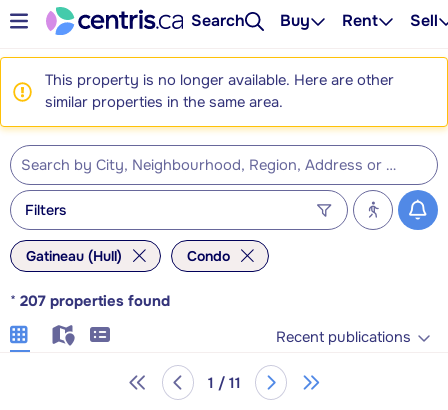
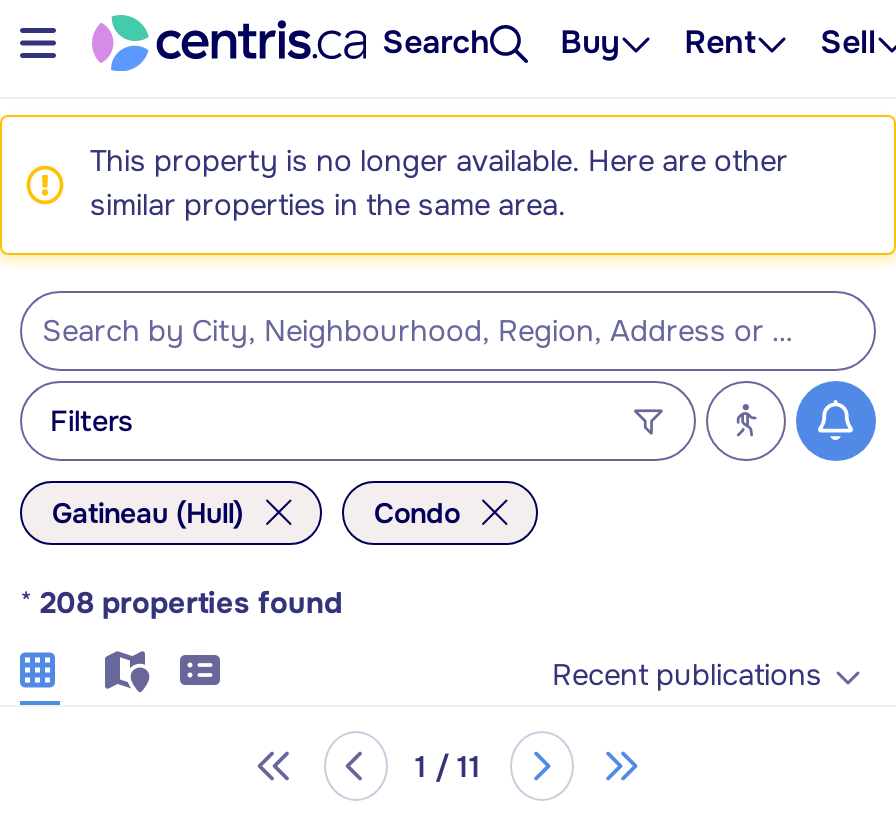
[10,292,170,311] * 207 properties found -> [20,585,342,623] * 208 properties found

